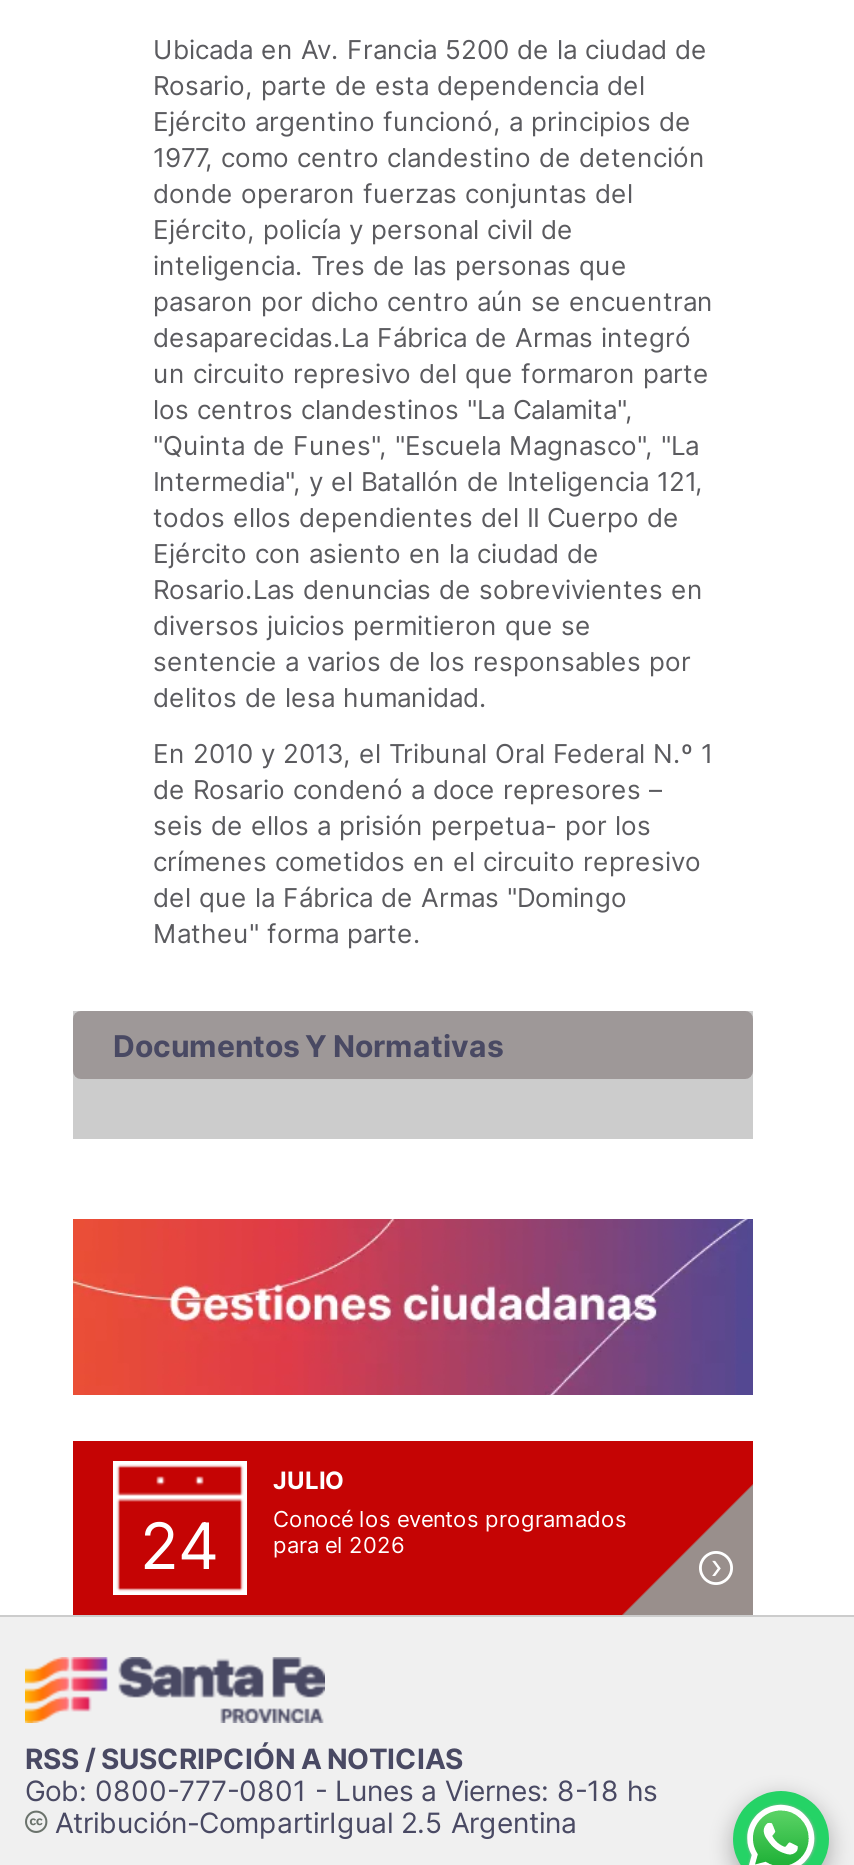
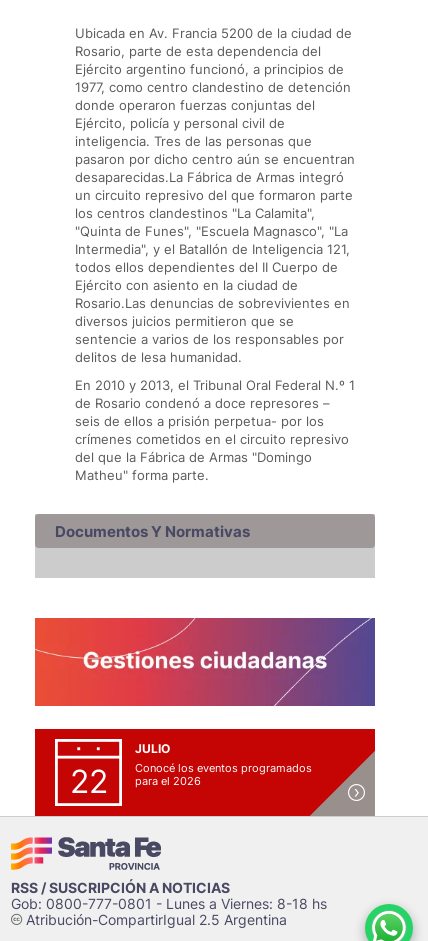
[140,1505,627,1585] 24 Conocé los eventos programados para el 2026 -> [69,761,312,801] 22 Conocé los eventos programados para el 2026

